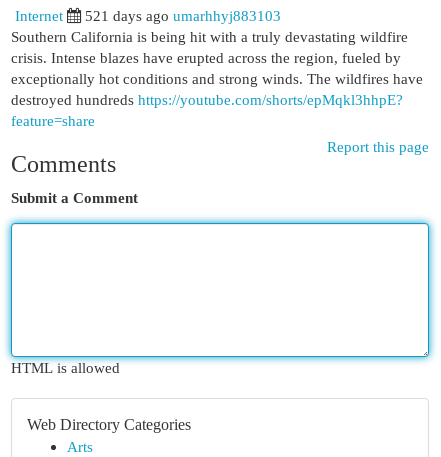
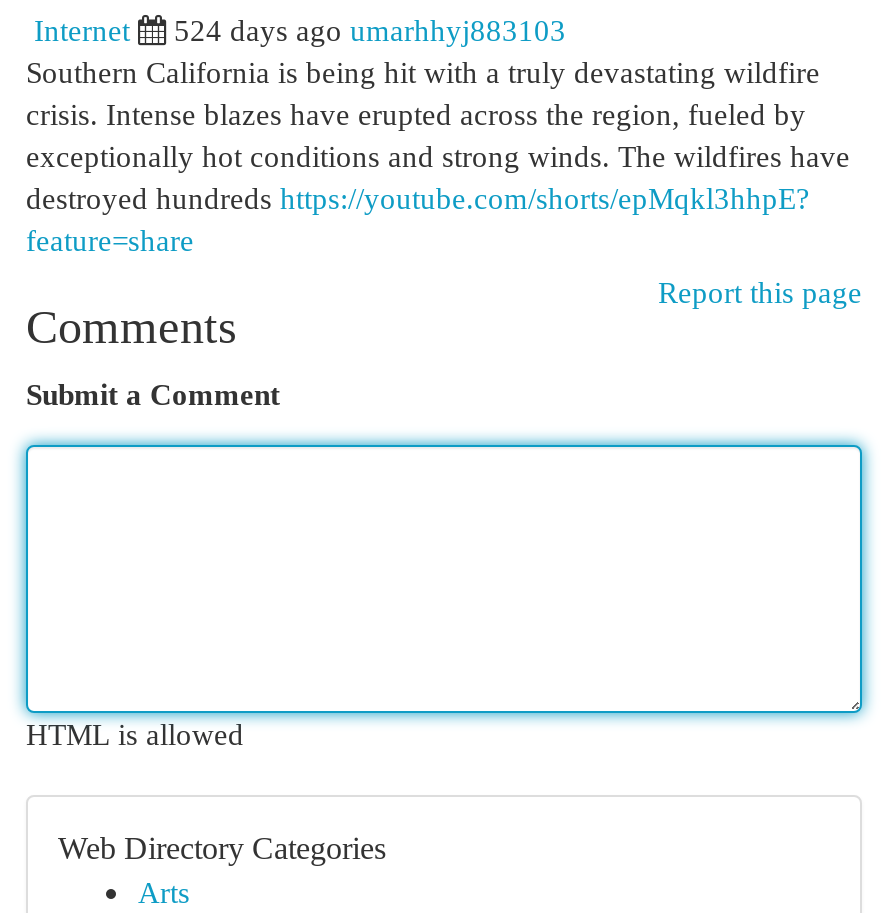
[85,7,281,24] 521 days ago umarhhyj883103 -> [174,13,566,47] 524 days ago umarhhyj883103

